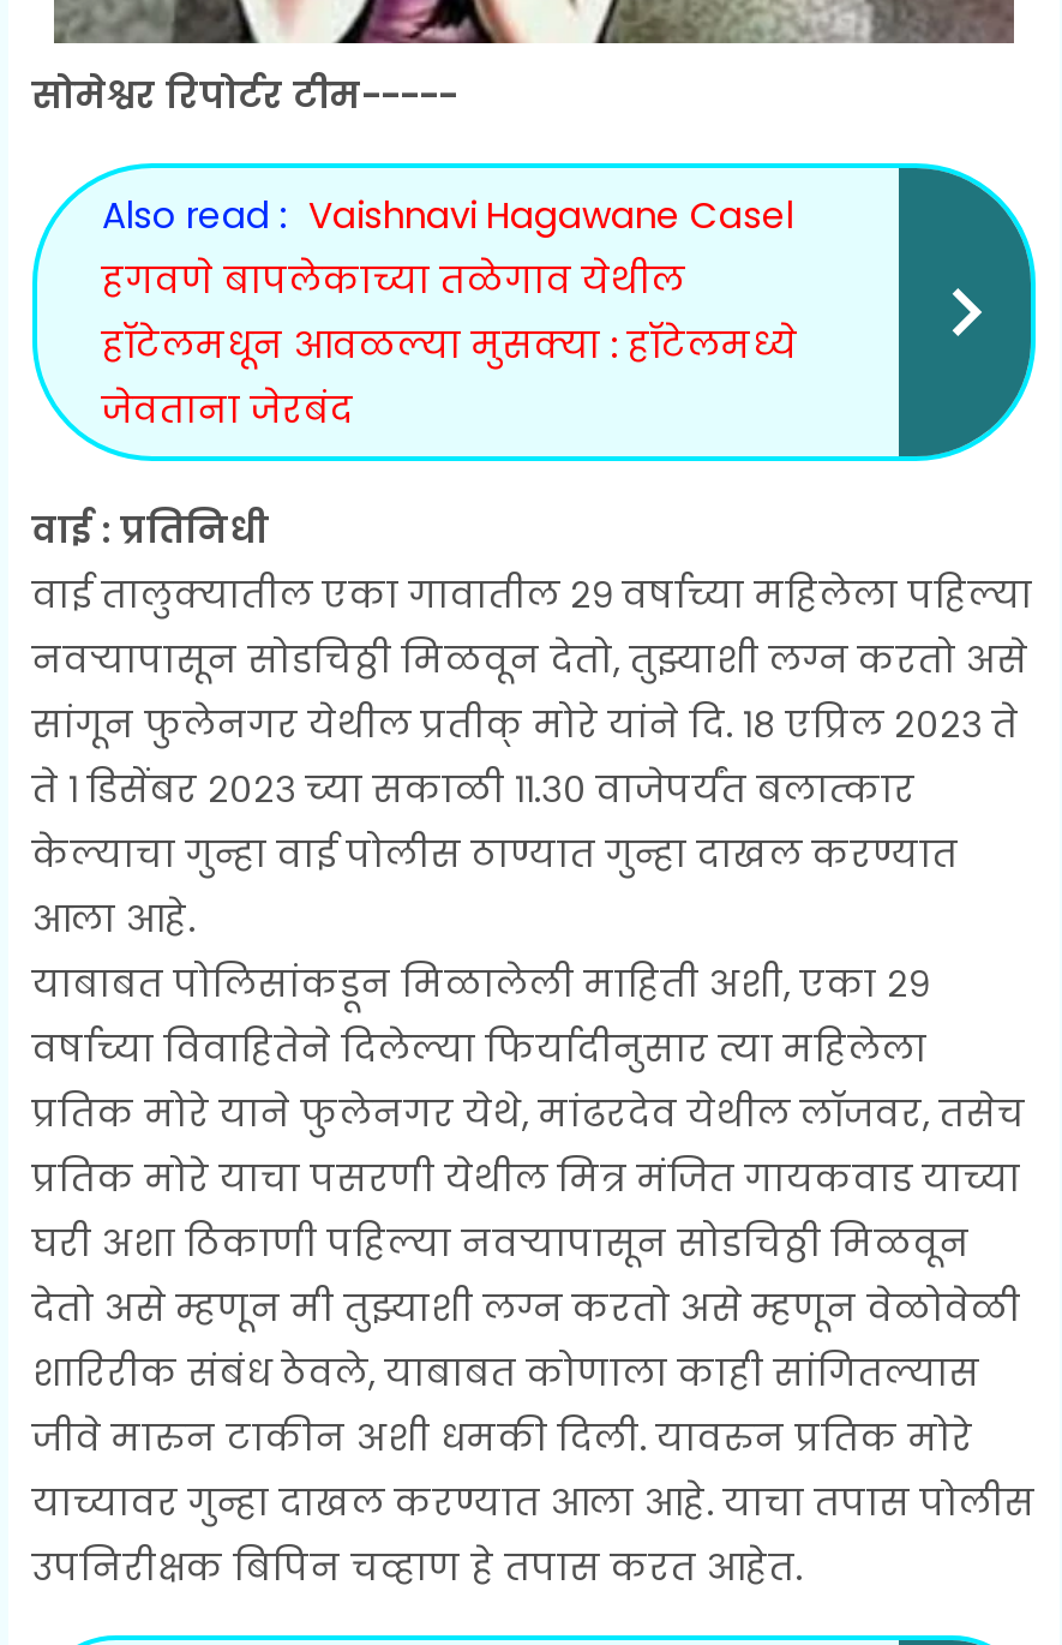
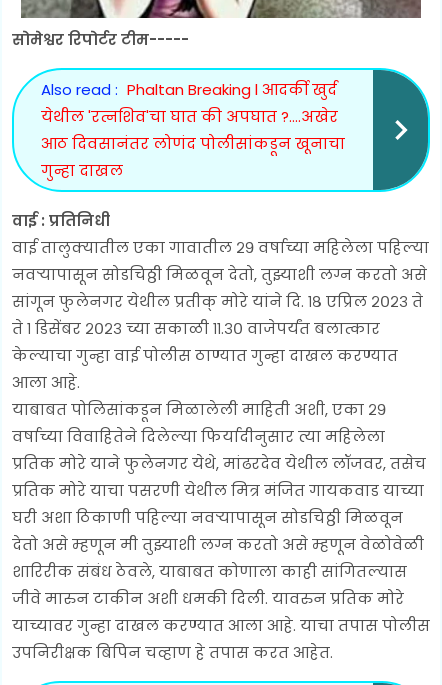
[102,189,798,434] Also read : Vaishnavi Hagawane Casel | हगवणे बापलेकाच्या तळेगाव येथील | हॉटेलमधून आवळल्या मुसक्या : हॉटेलमध्ये | जेवताना जेरबंद -> [41,79,345,181] Also read : Phaltan Breaking l आदर्की खुर्द | येथील 'रत्नशिव'चा घात की अपघात ?....अखेर | आठ दिवसानंतर लोणंद पोलीसांकडून खूनाचा | गुन्हा दाखल

